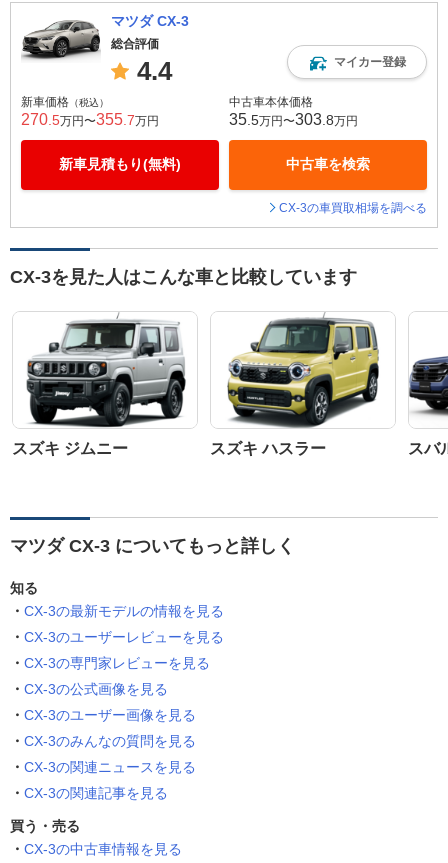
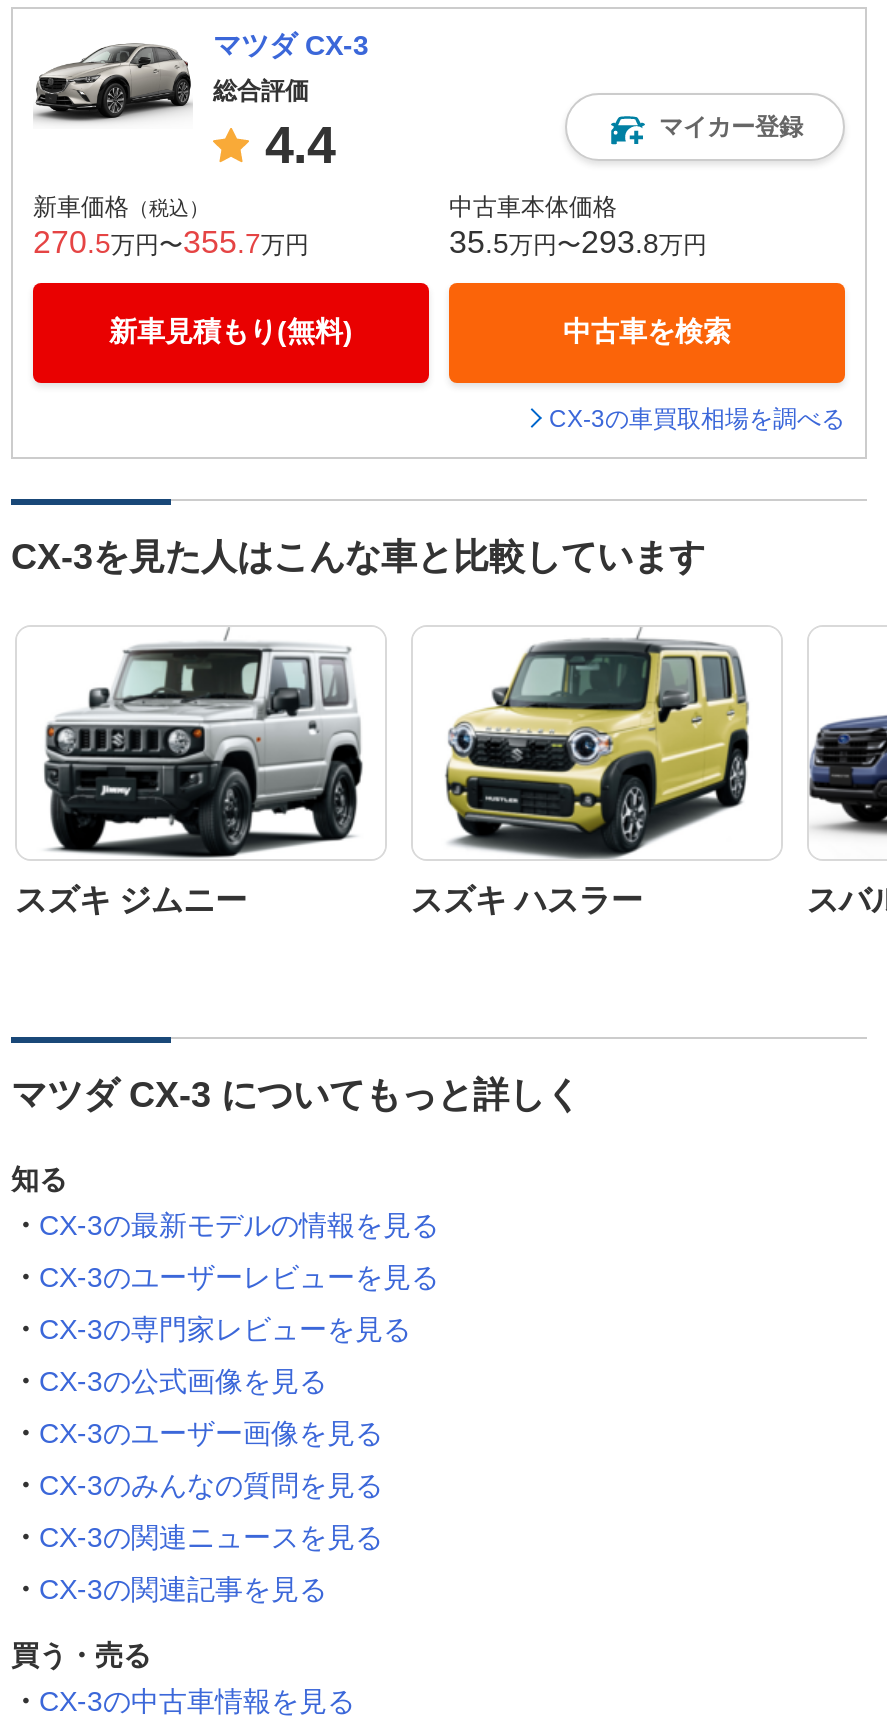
[229,111,358,128] 35.5万円〜303.8万円 -> [449,225,707,259] 35.5万円〜293.8万円

